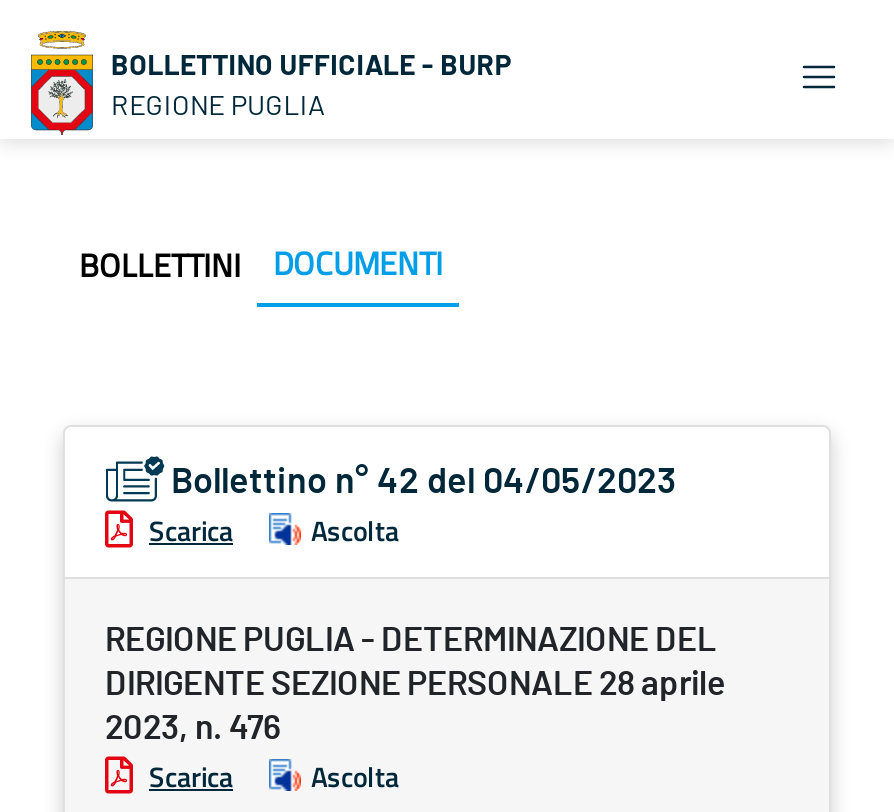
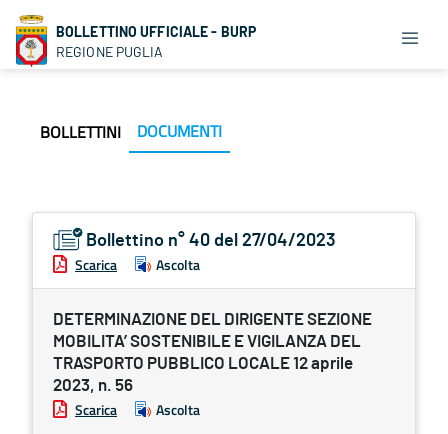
[171,465,677,501] Bollettino n° 42 del 04/05/2023 -> [86,232,336,250] Bollettino n° 40 del 27/04/2023
[105,623,725,745] REGIONE PUGLIA - DETERMINAZIONE DEL | DIRIGENTE SEZIONE PERSONALE 28 aprile | 2023, n. 476 -> [53,311,372,394] DETERMINAZIONE DEL DIRIGENTE SEZIONE | MOBILITA’ SOSTENIBILE E VIGILANZA DEL | TRASPORTO PUBBLICO LOCALE 12 aprile | 2023, n. 56

